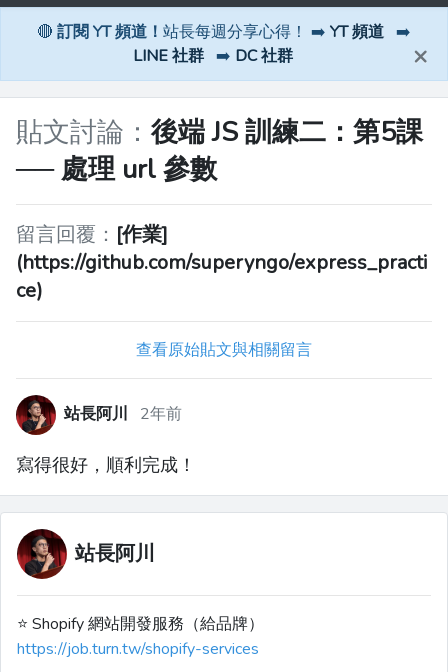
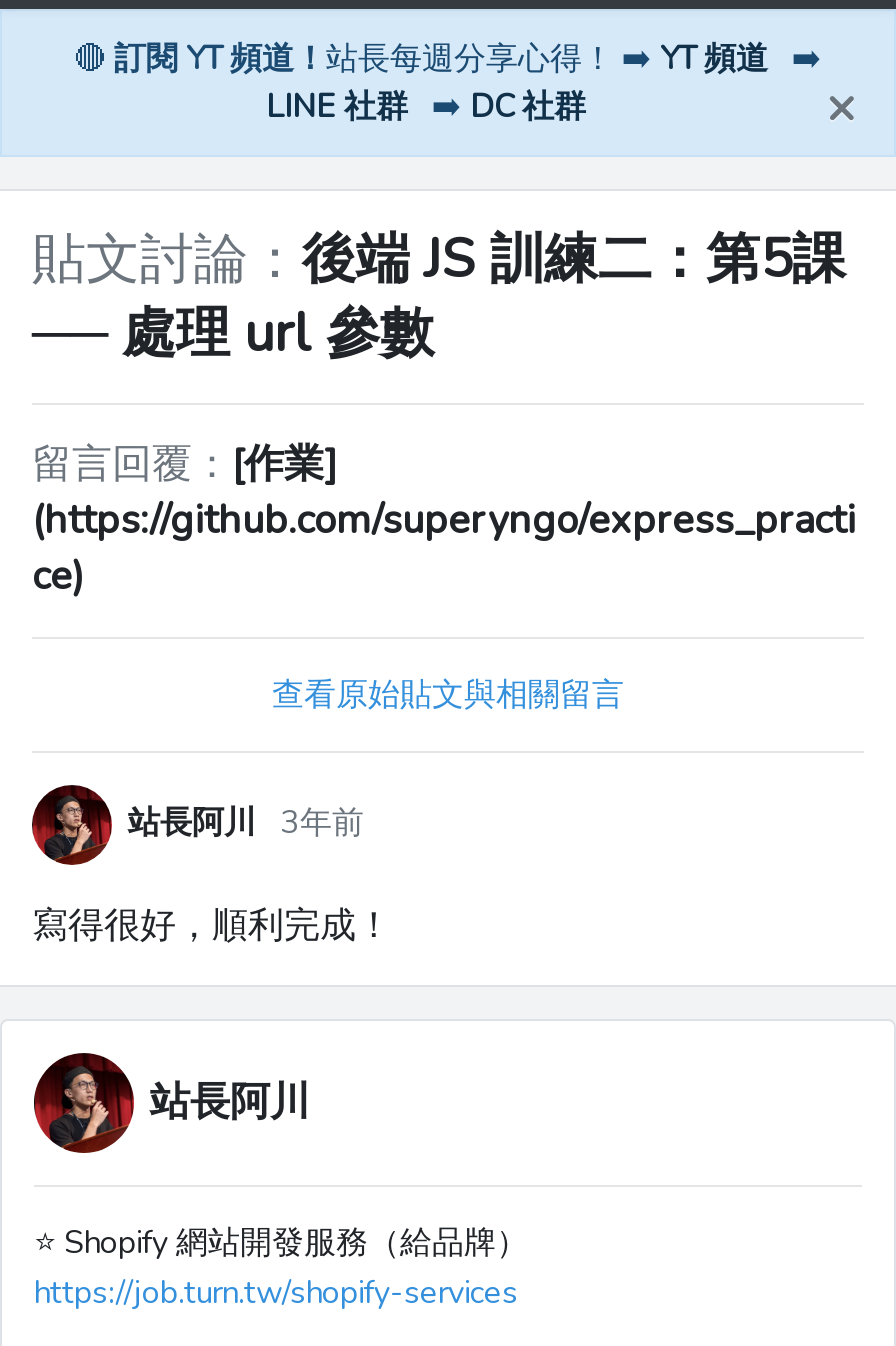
[64,403,182,425] 站長阿川 2年前 -> [128,801,364,845] 站長阿川 3年前

